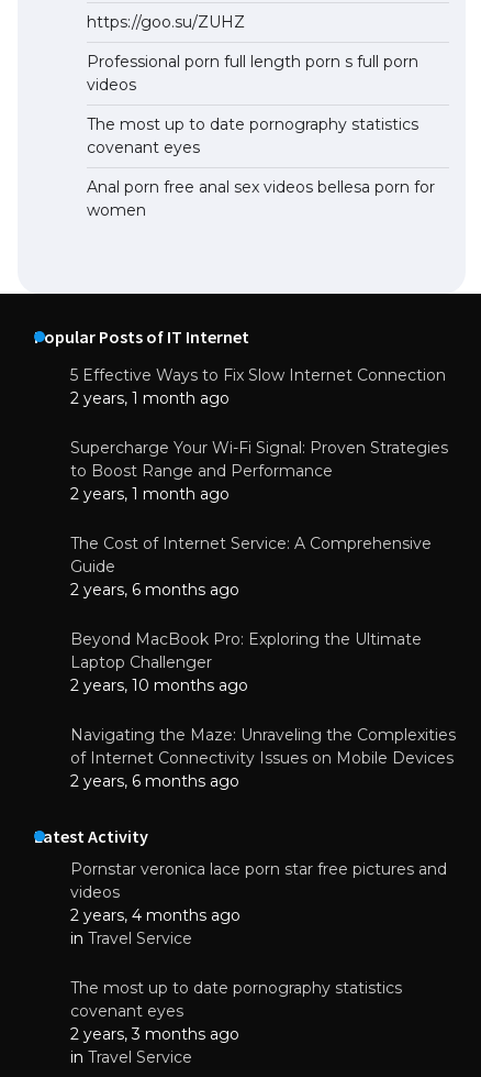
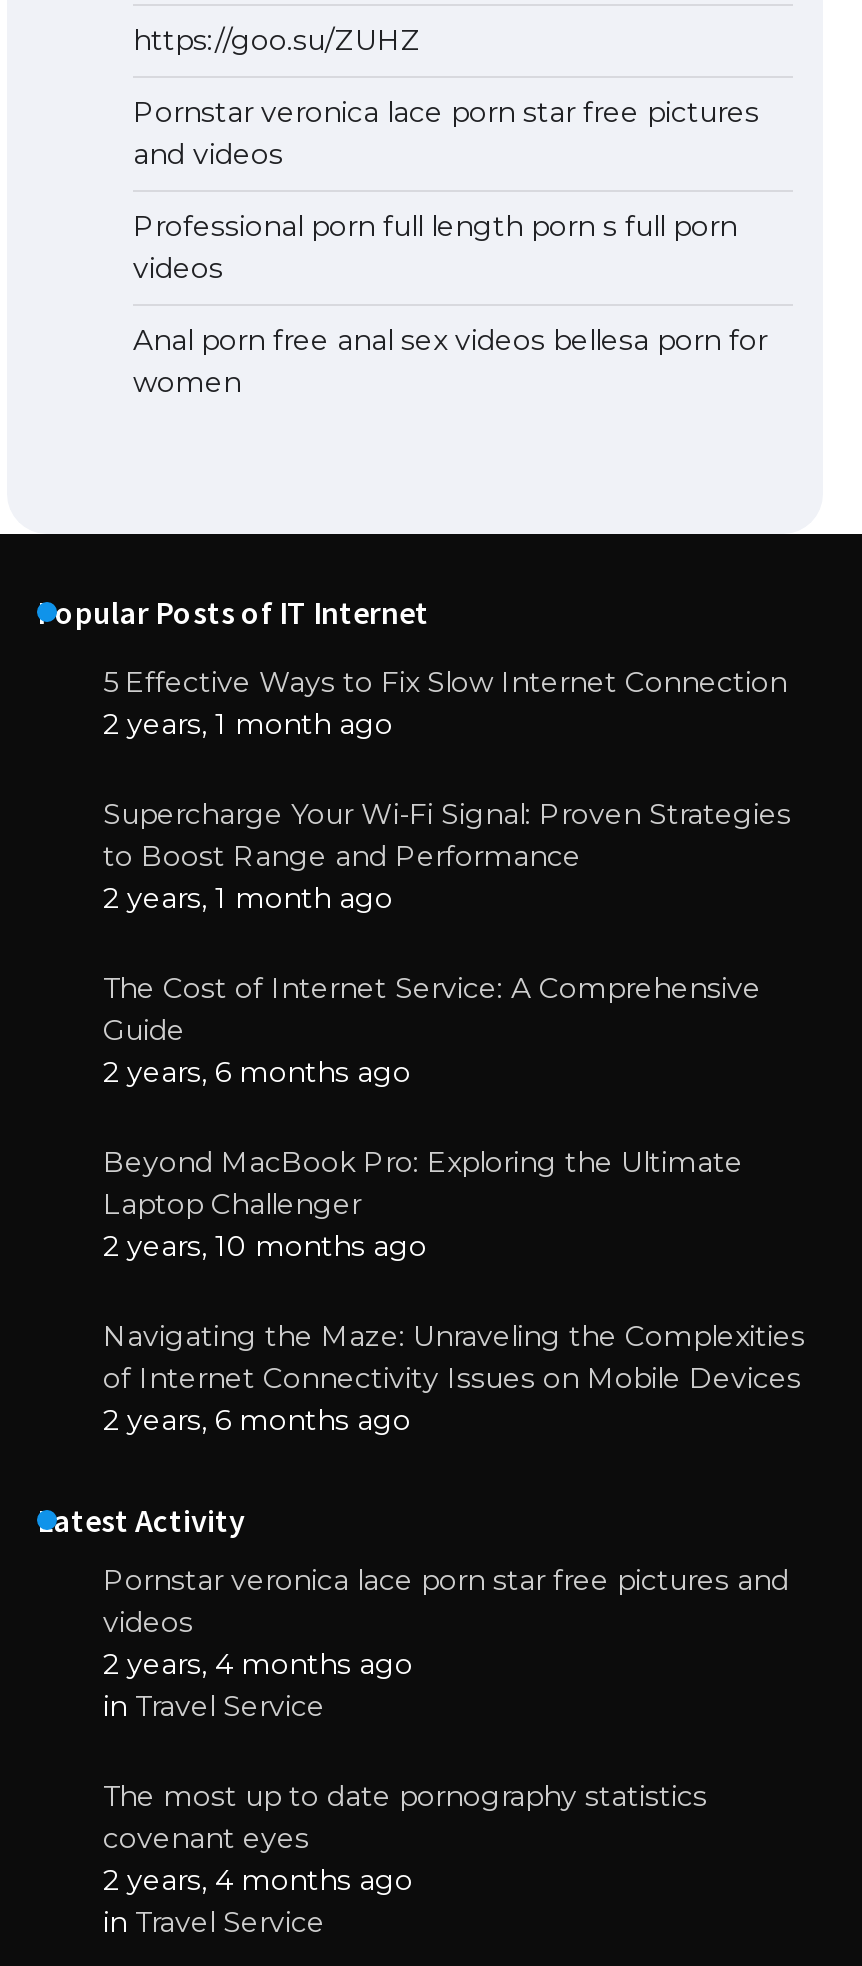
none -> [133,93,759,171] Pornstar veronica lace porn star free pictures | and videos
moved [87,51,418,94] -> [133,207,737,285]: Professional porn full length porn s full porn | videos
[87,114,418,157] The most up to date pornography statistics | covenant eyes -> none
[70,1024,239,1043] 2 years, 3 months ago -> [103,1861,413,1897] 2 years, 4 months ago

